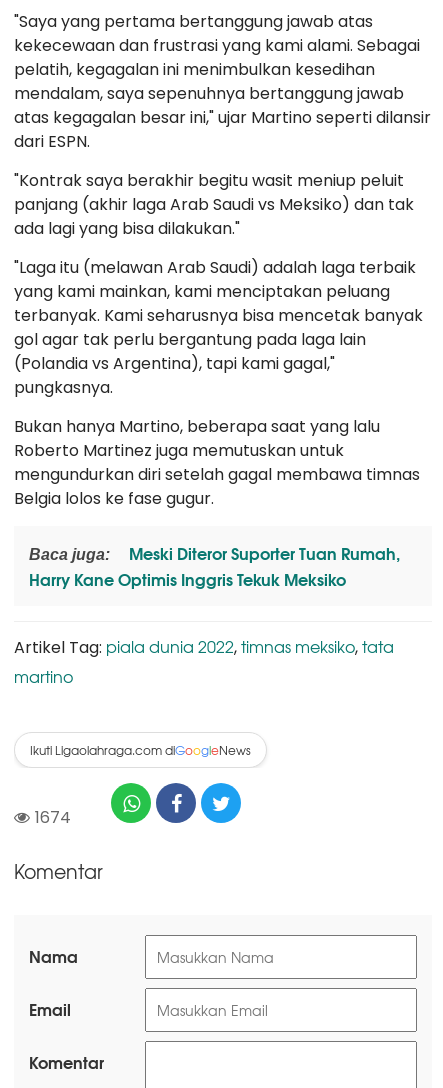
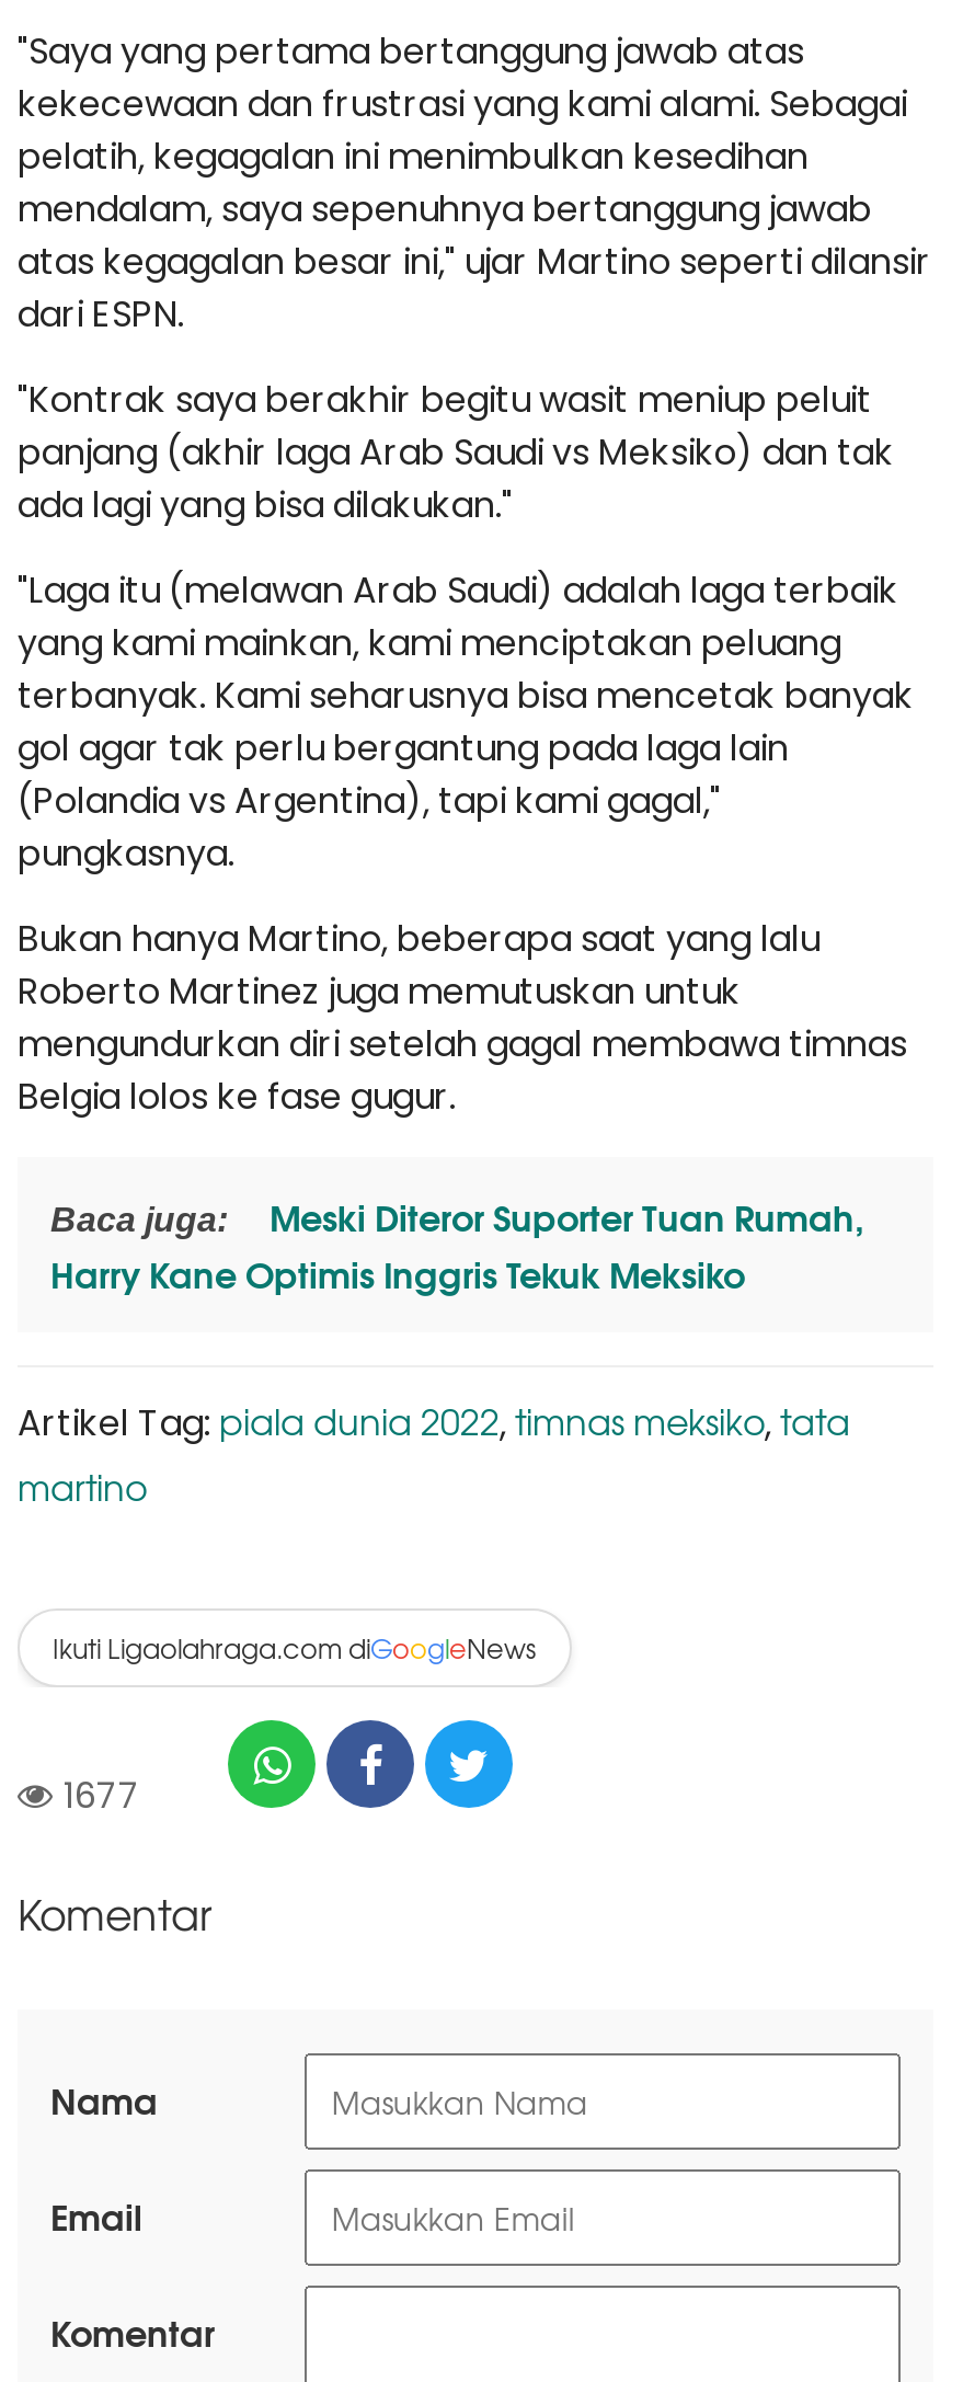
[35,809,71,825] 1674 -> [64,1777,140,1812] 1677

